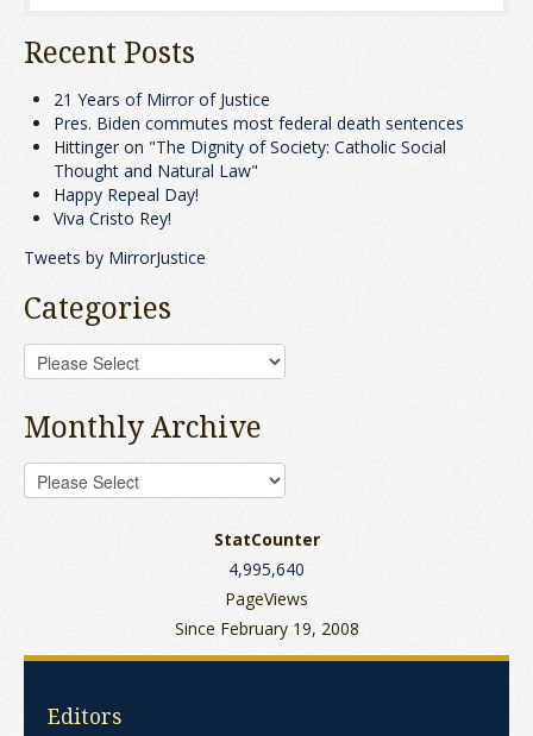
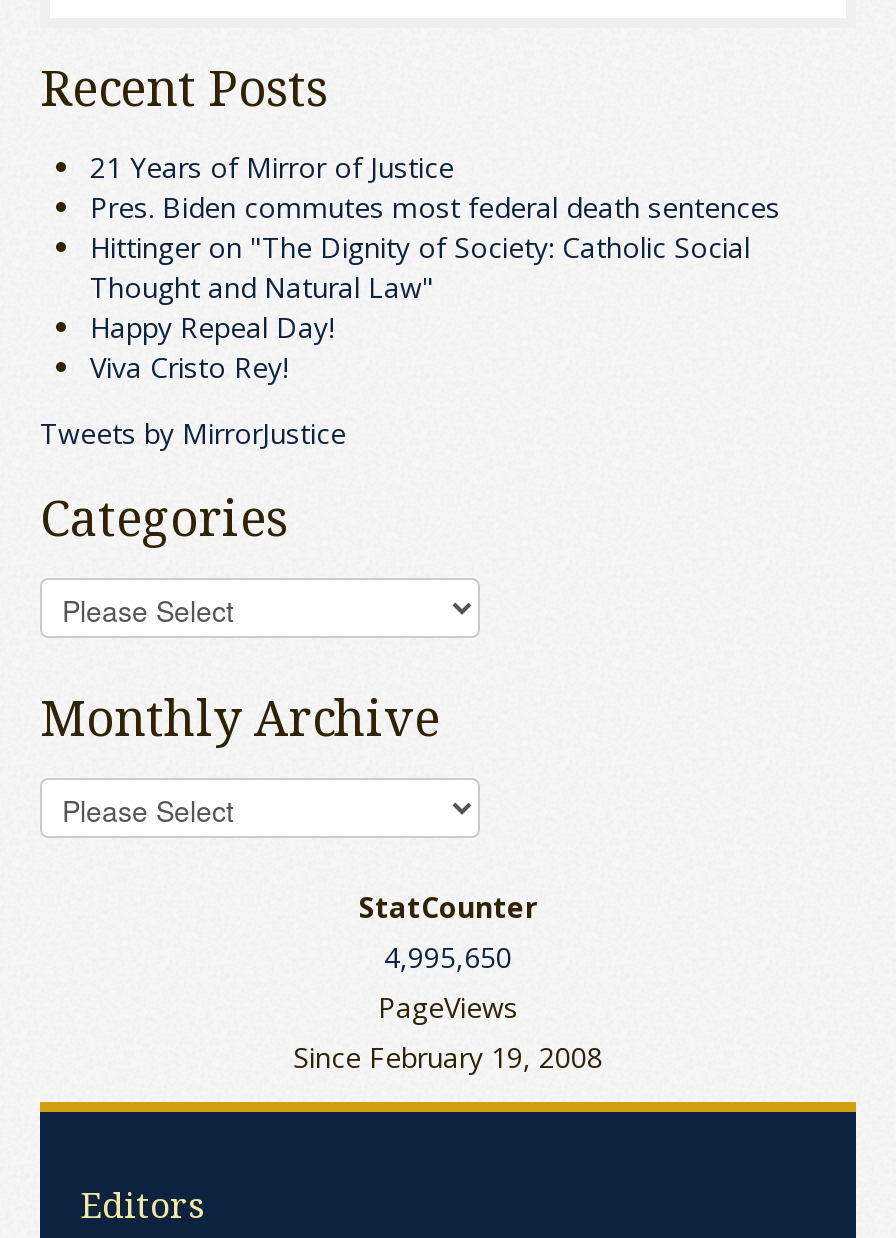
[228,558,305,580] 4,995,640 -> [384,938,512,976] 4,995,650

